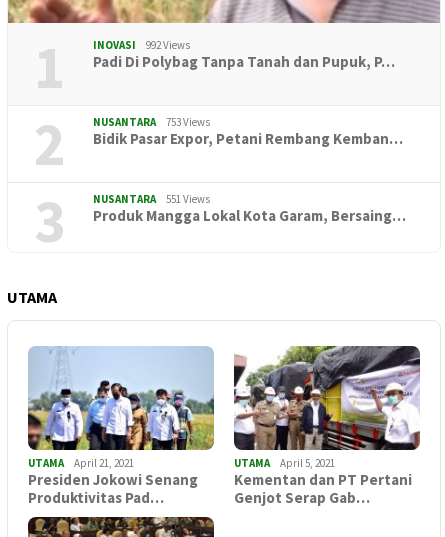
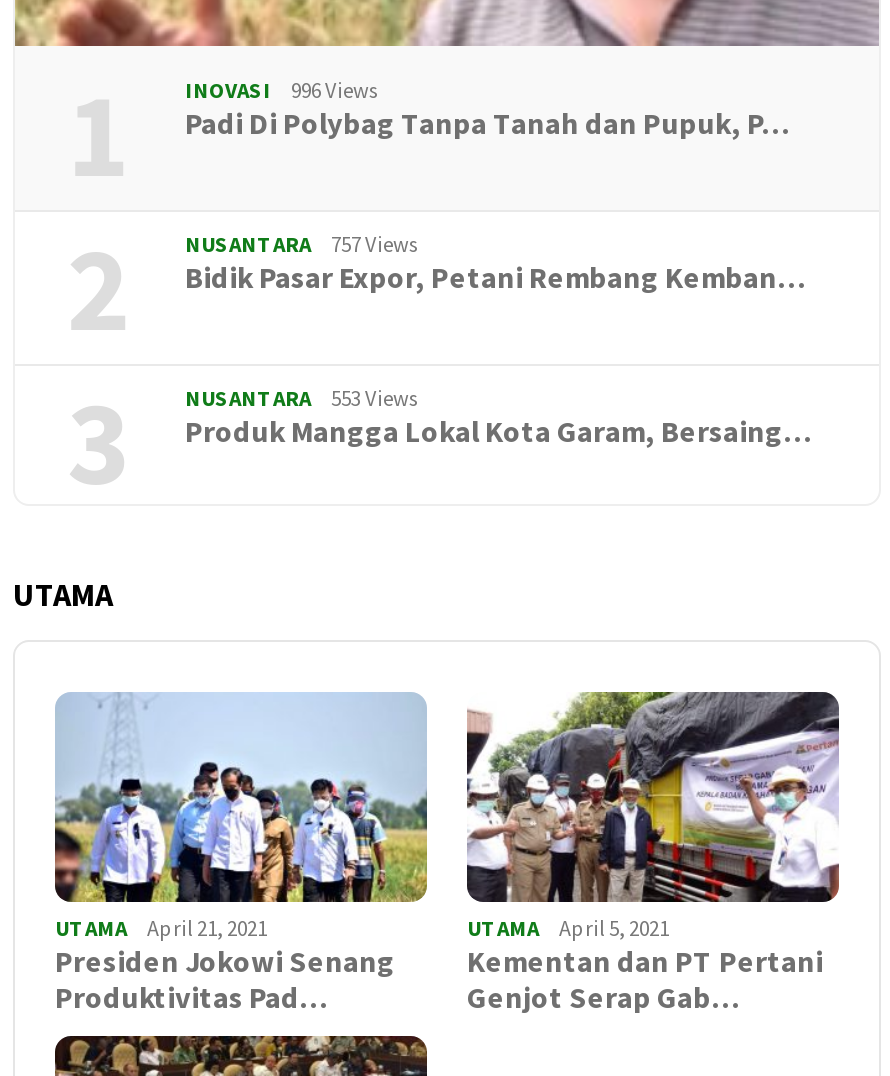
[93,38,190,52] INOVASI 992 Views -> [185,76,379,104] INOVASI 996 Views
[93,115,210,129] NUSANTARA 753 Views -> [185,230,419,258] NUSANTARA 757 Views
[93,192,210,206] NUSANTARA 551 Views -> [185,384,419,412] NUSANTARA 553 Views

